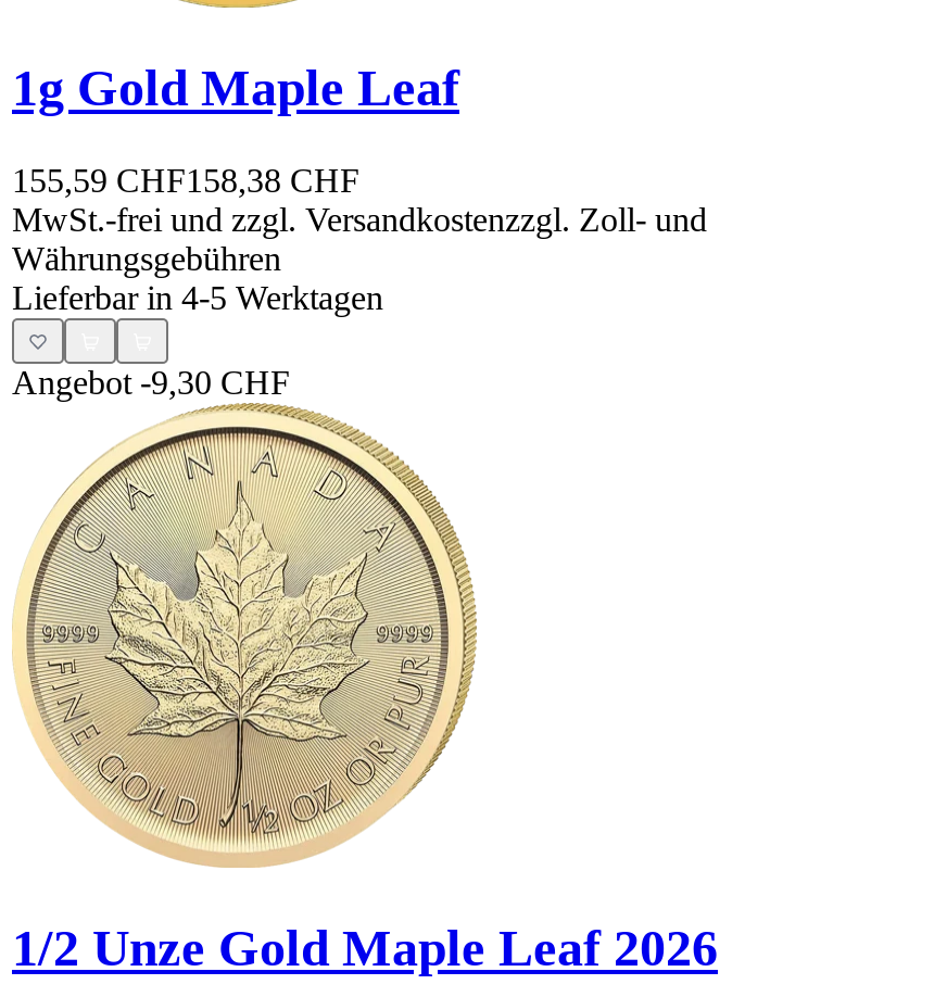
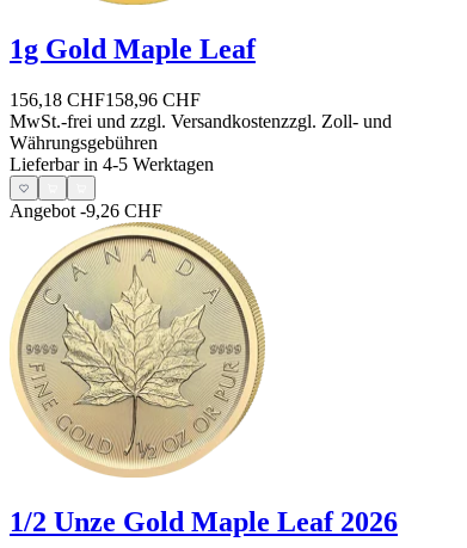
[12,162,359,199] 155,59 CHF158,38 CHF -> [10,89,201,109] 156,18 CHF158,96 CHF
[12,364,290,401] Angebot-9,30 CHF -> [10,200,162,221] Angebot-9,26 CHF

